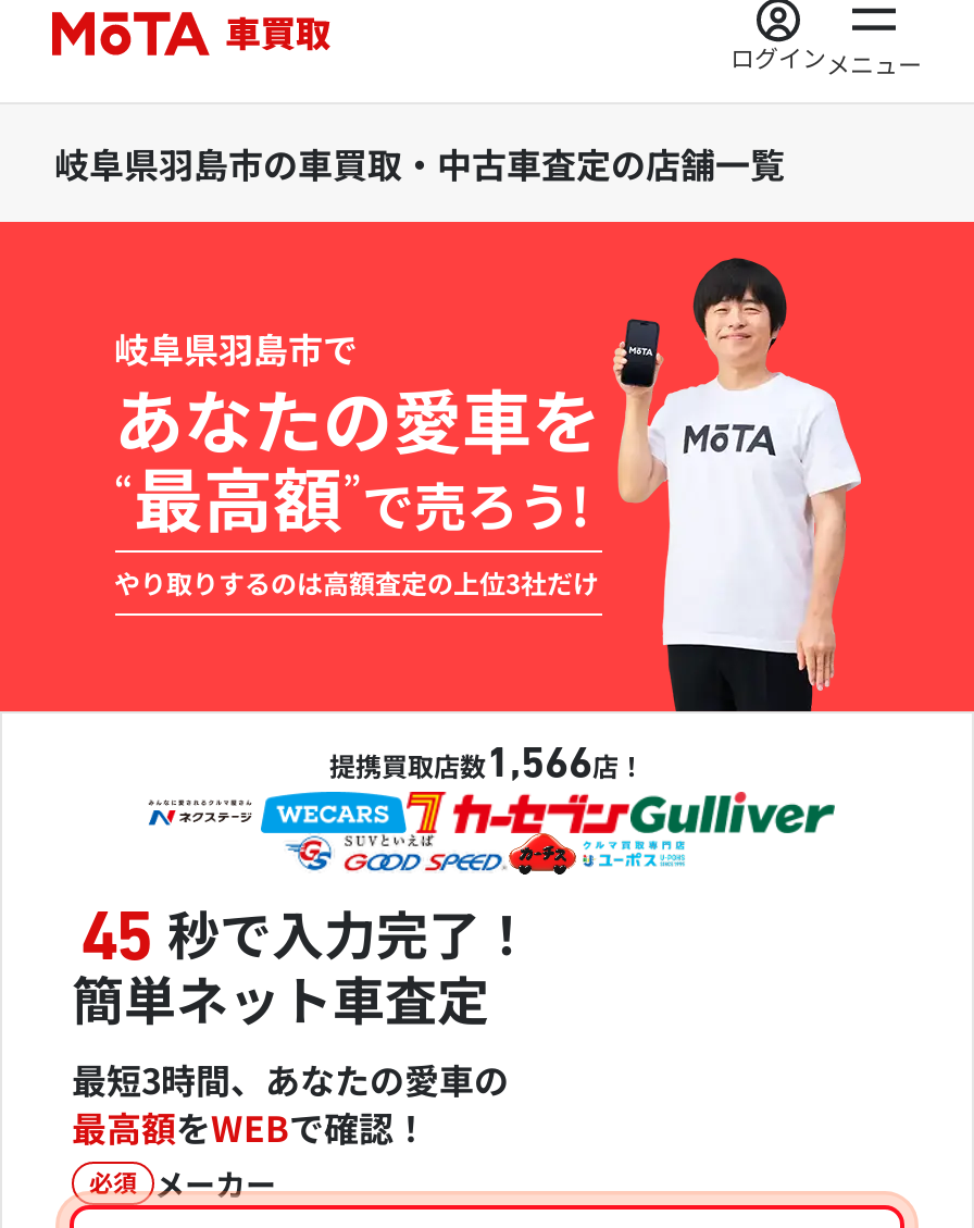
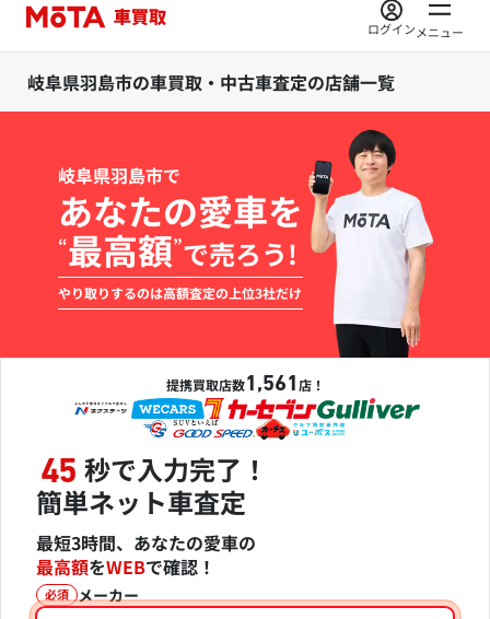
[329,744,645,787] 提携買取店数1,566店！ -> [166,374,324,396] 提携買取店数1,561店！

